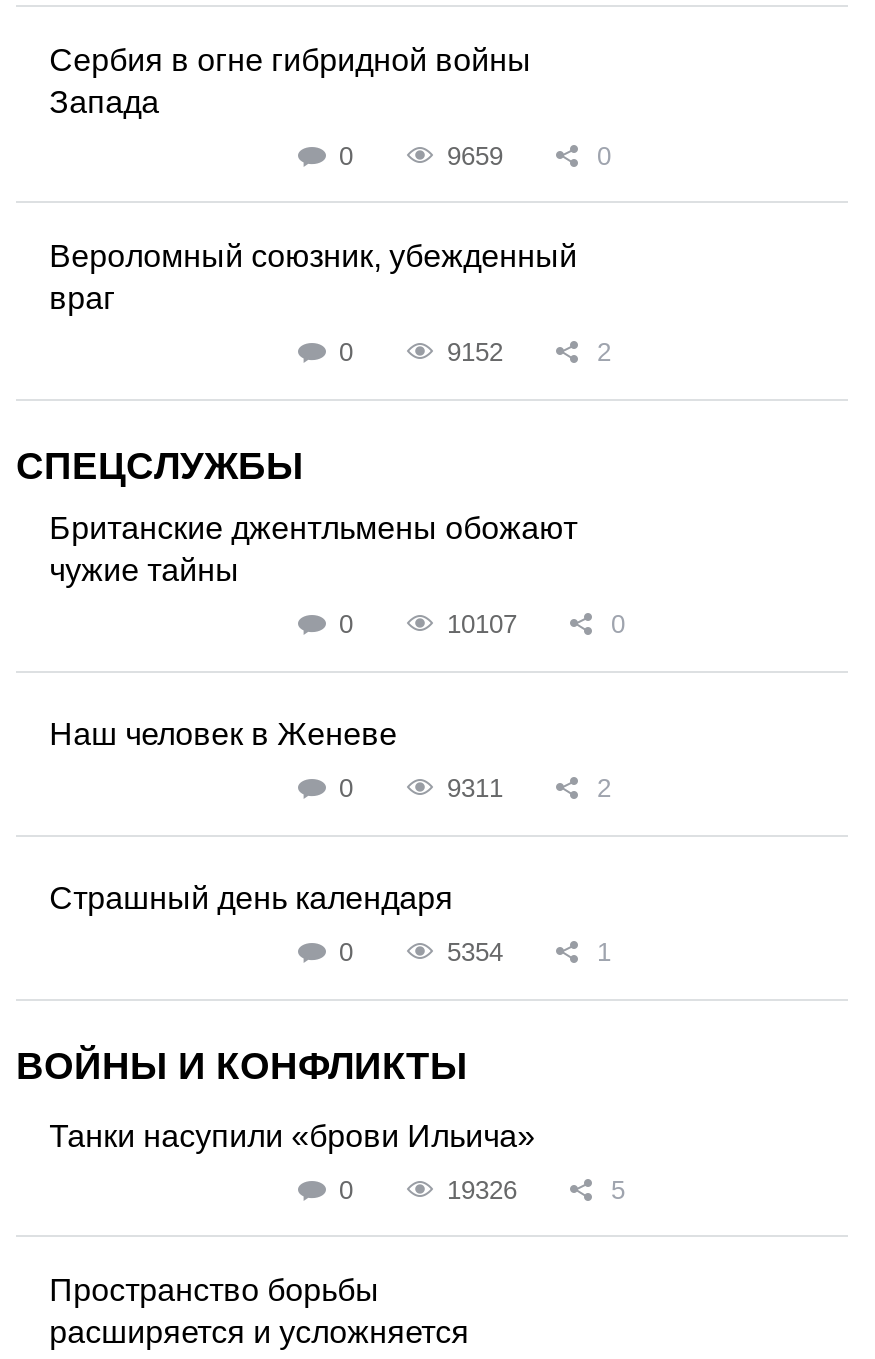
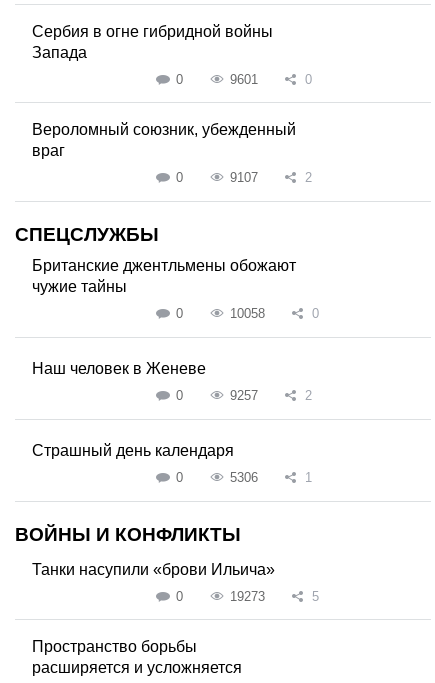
[447,140,503,170] 9659 -> [230,72,258,87] 9601
[447,338,503,368] 9152 -> [230,170,258,185] 9107
[447,610,517,640] 10107 -> [230,306,265,321] 10058
[447,773,503,803] 9311 -> [230,388,258,403] 9257
[447,937,503,967] 5354 -> [230,470,258,485] 5306
[447,1174,517,1204] 19326 -> [230,589,265,604] 19273

